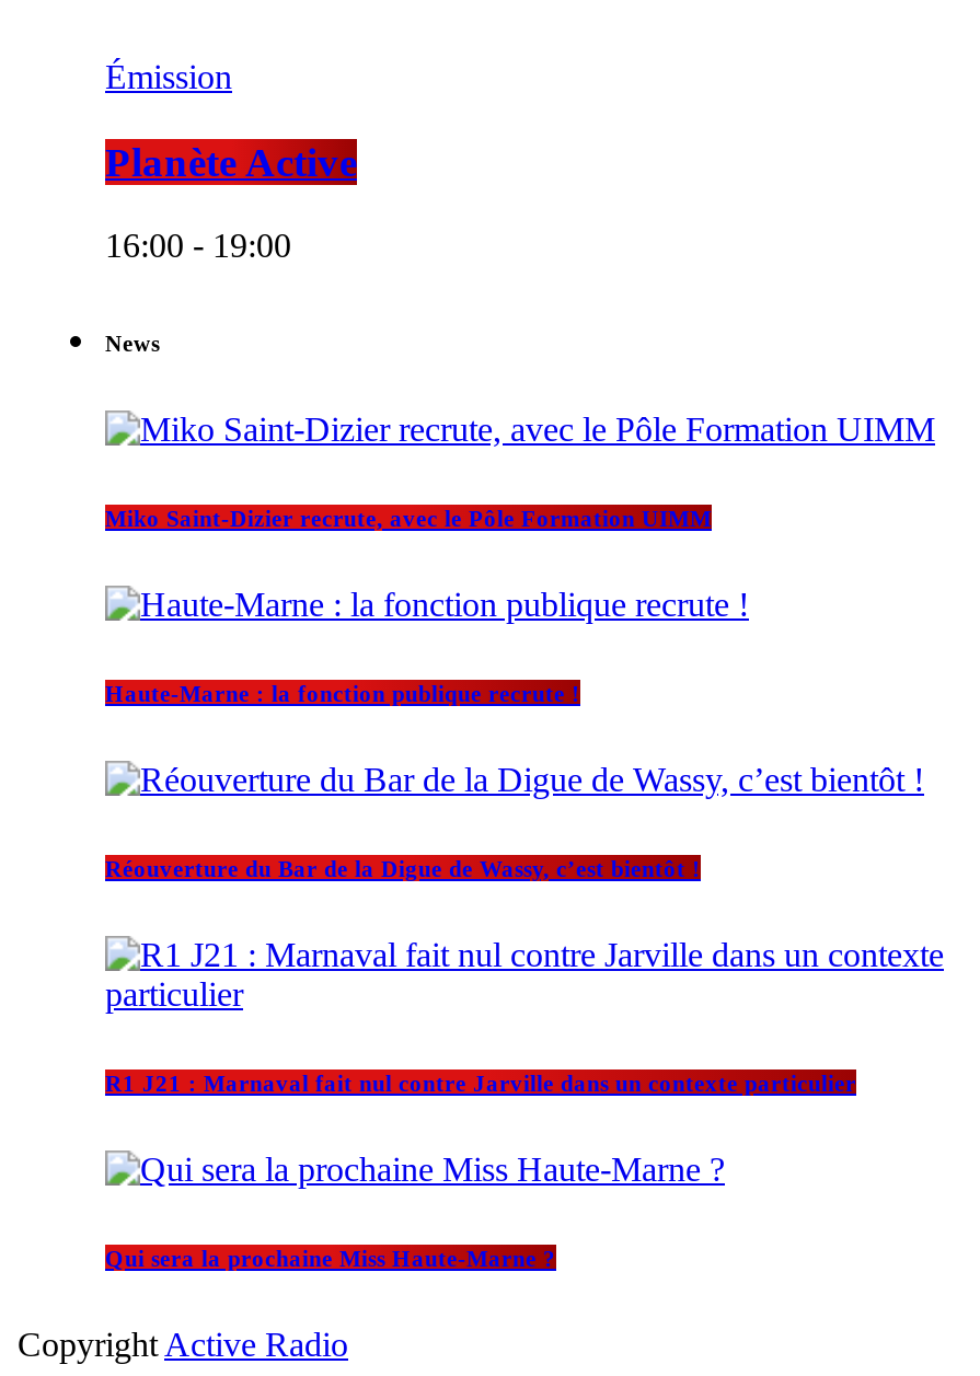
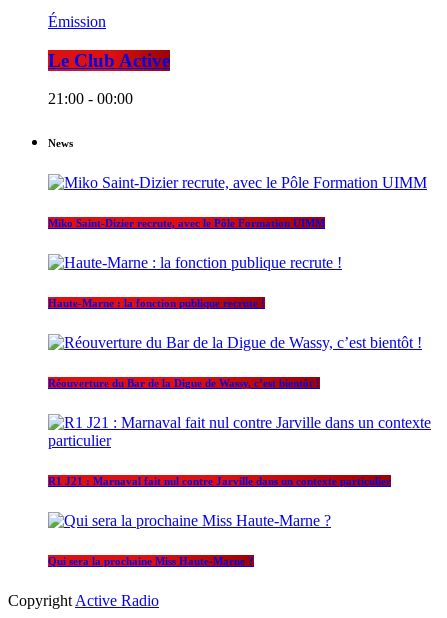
[105,139,357,185] Planète Active -> [48,50,170,71] Le Club Active
[105,228,291,265] 16:00 - 19:00 -> [48,90,133,107] 21:00 - 00:00

